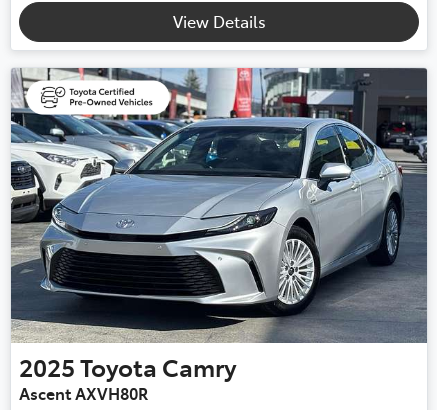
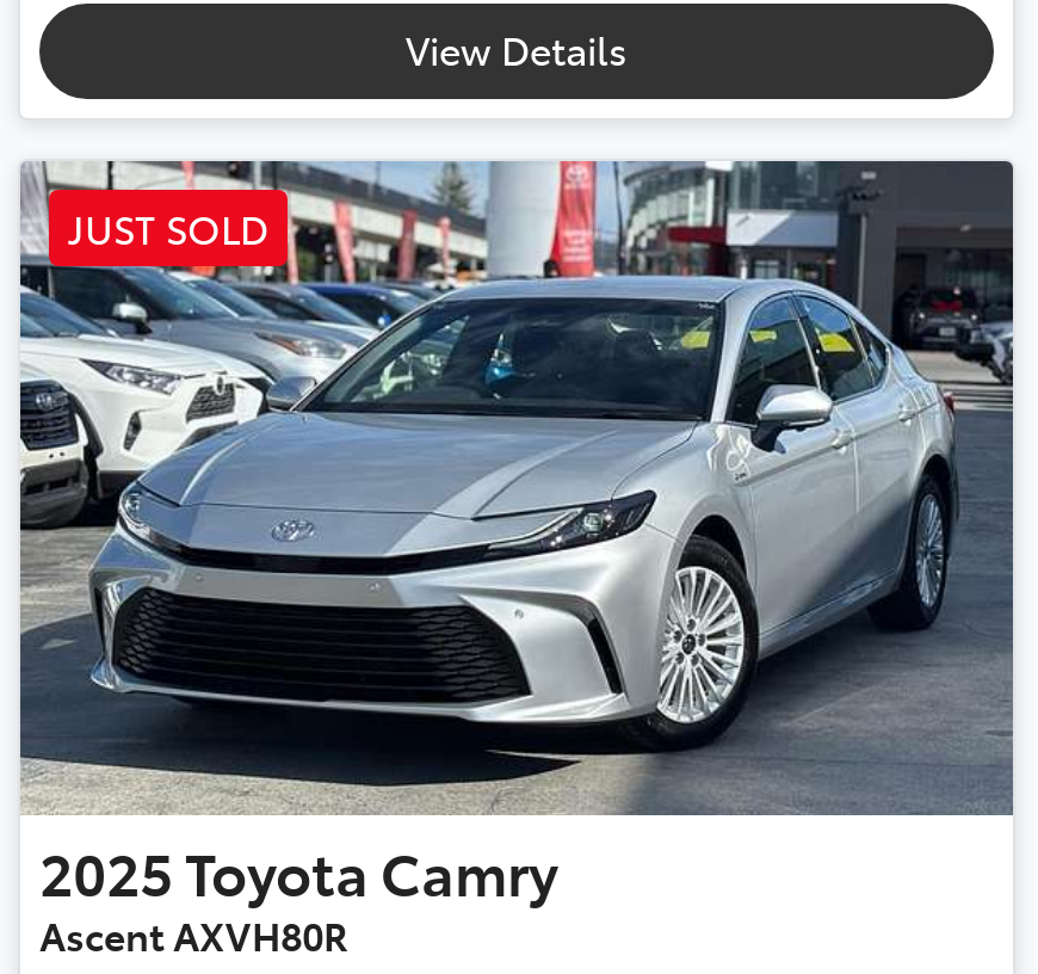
none -> [68,201,268,253] JUST SOLD
[130,79,169,116] [image] -> [304,189,397,272] [image]

